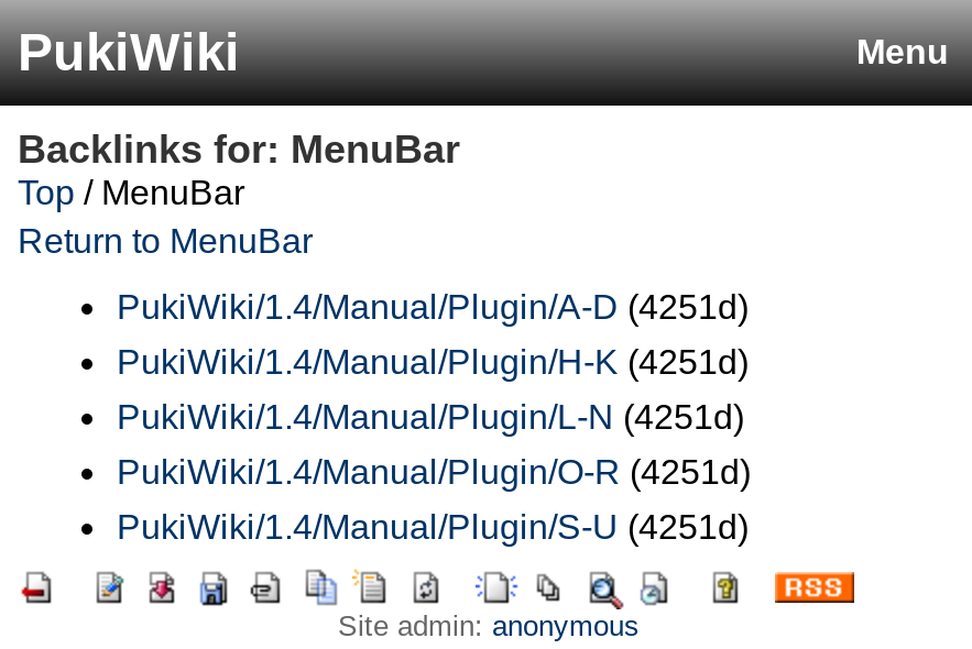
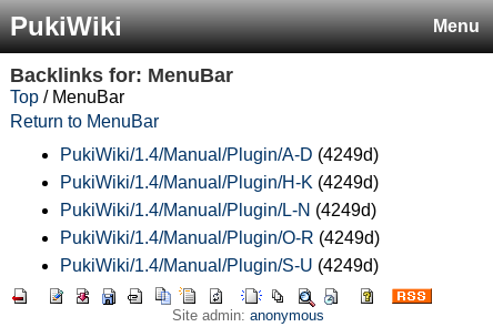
[117,288,749,326] PukiWiki/1.4/Manual/Plugin/A-D (4251d) -> [60,145,379,164] PukiWiki/1.4/Manual/Plugin/A-D (4249d)
[117,343,749,381] PukiWiki/1.4/Manual/Plugin/H-K (4251d) -> [60,173,379,192] PukiWiki/1.4/Manual/Plugin/H-K (4249d)
[117,398,744,436] PukiWiki/1.4/Manual/Plugin/L-N (4251d) -> [60,201,376,219] PukiWiki/1.4/Manual/Plugin/L-N (4249d)
[117,453,751,491] PukiWiki/1.4/Manual/Plugin/O-R (4251d) -> [60,228,380,247] PukiWiki/1.4/Manual/Plugin/O-R (4249d)
[117,508,749,546] PukiWiki/1.4/Manual/Plugin/S-U (4251d) -> [60,256,379,275] PukiWiki/1.4/Manual/Plugin/S-U (4249d)

